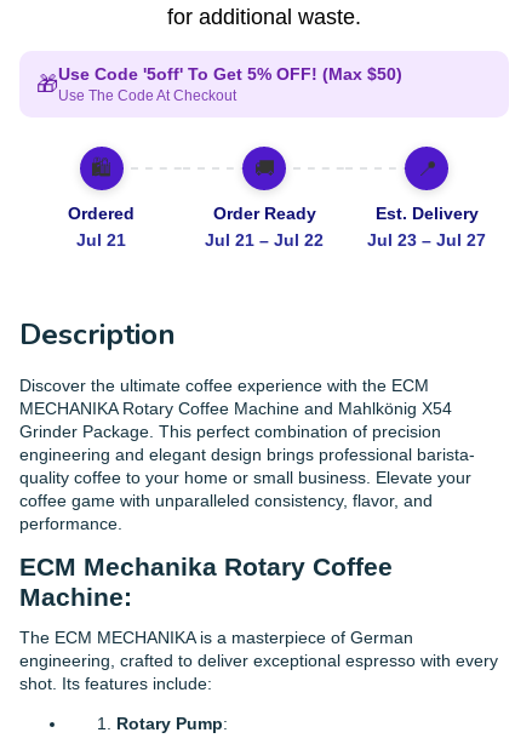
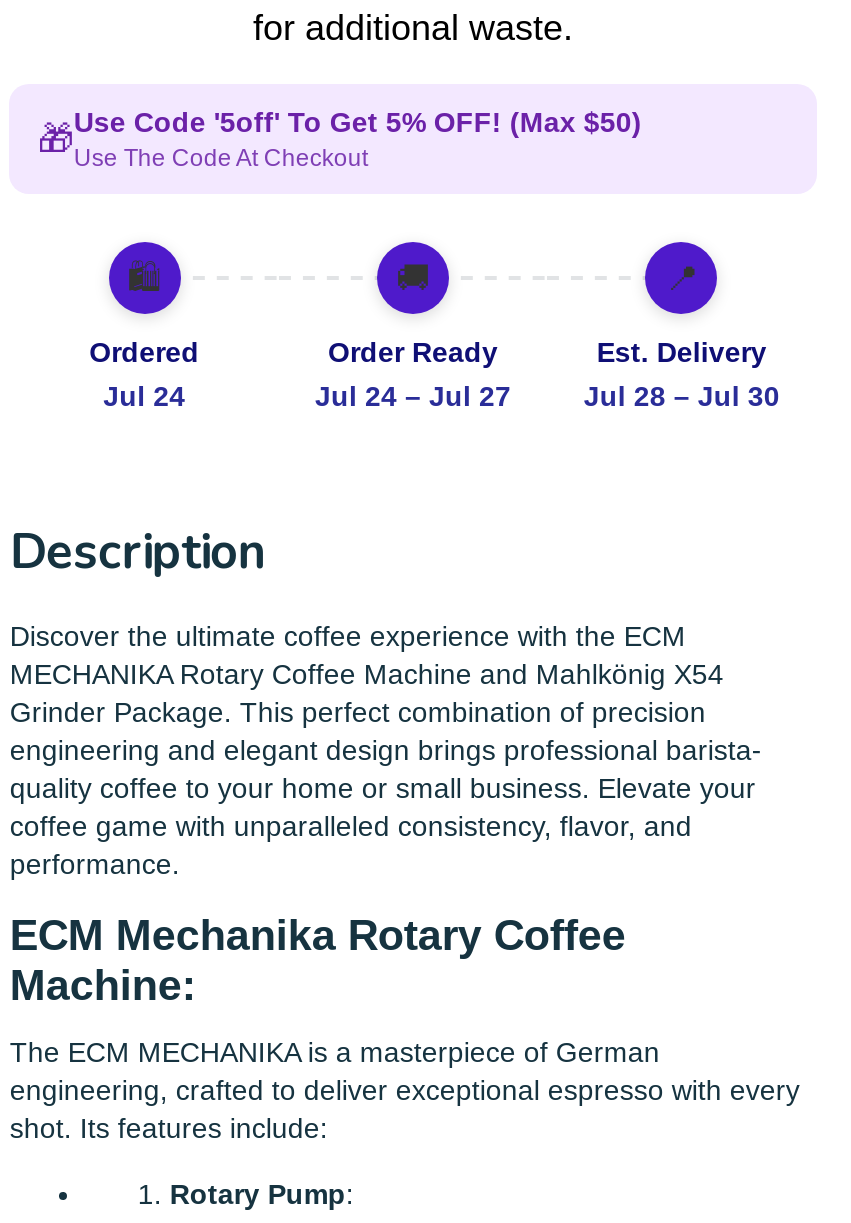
[76,231,126,250] Jul 21 -> [103,381,185,413] Jul 24
[205,231,324,250] Jul 21 – Jul 22 -> [315,381,511,413] Jul 24 – Jul 27
[368,231,486,250] Jul 23 – Jul 27 -> [584,381,780,413] Jul 28 – Jul 30

